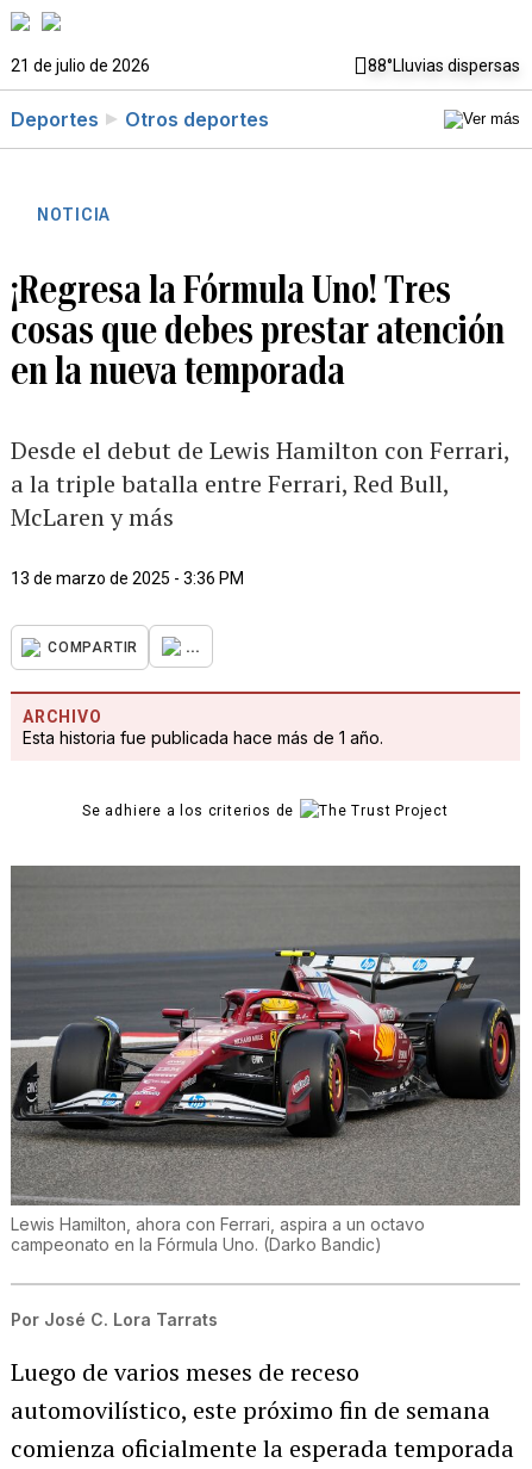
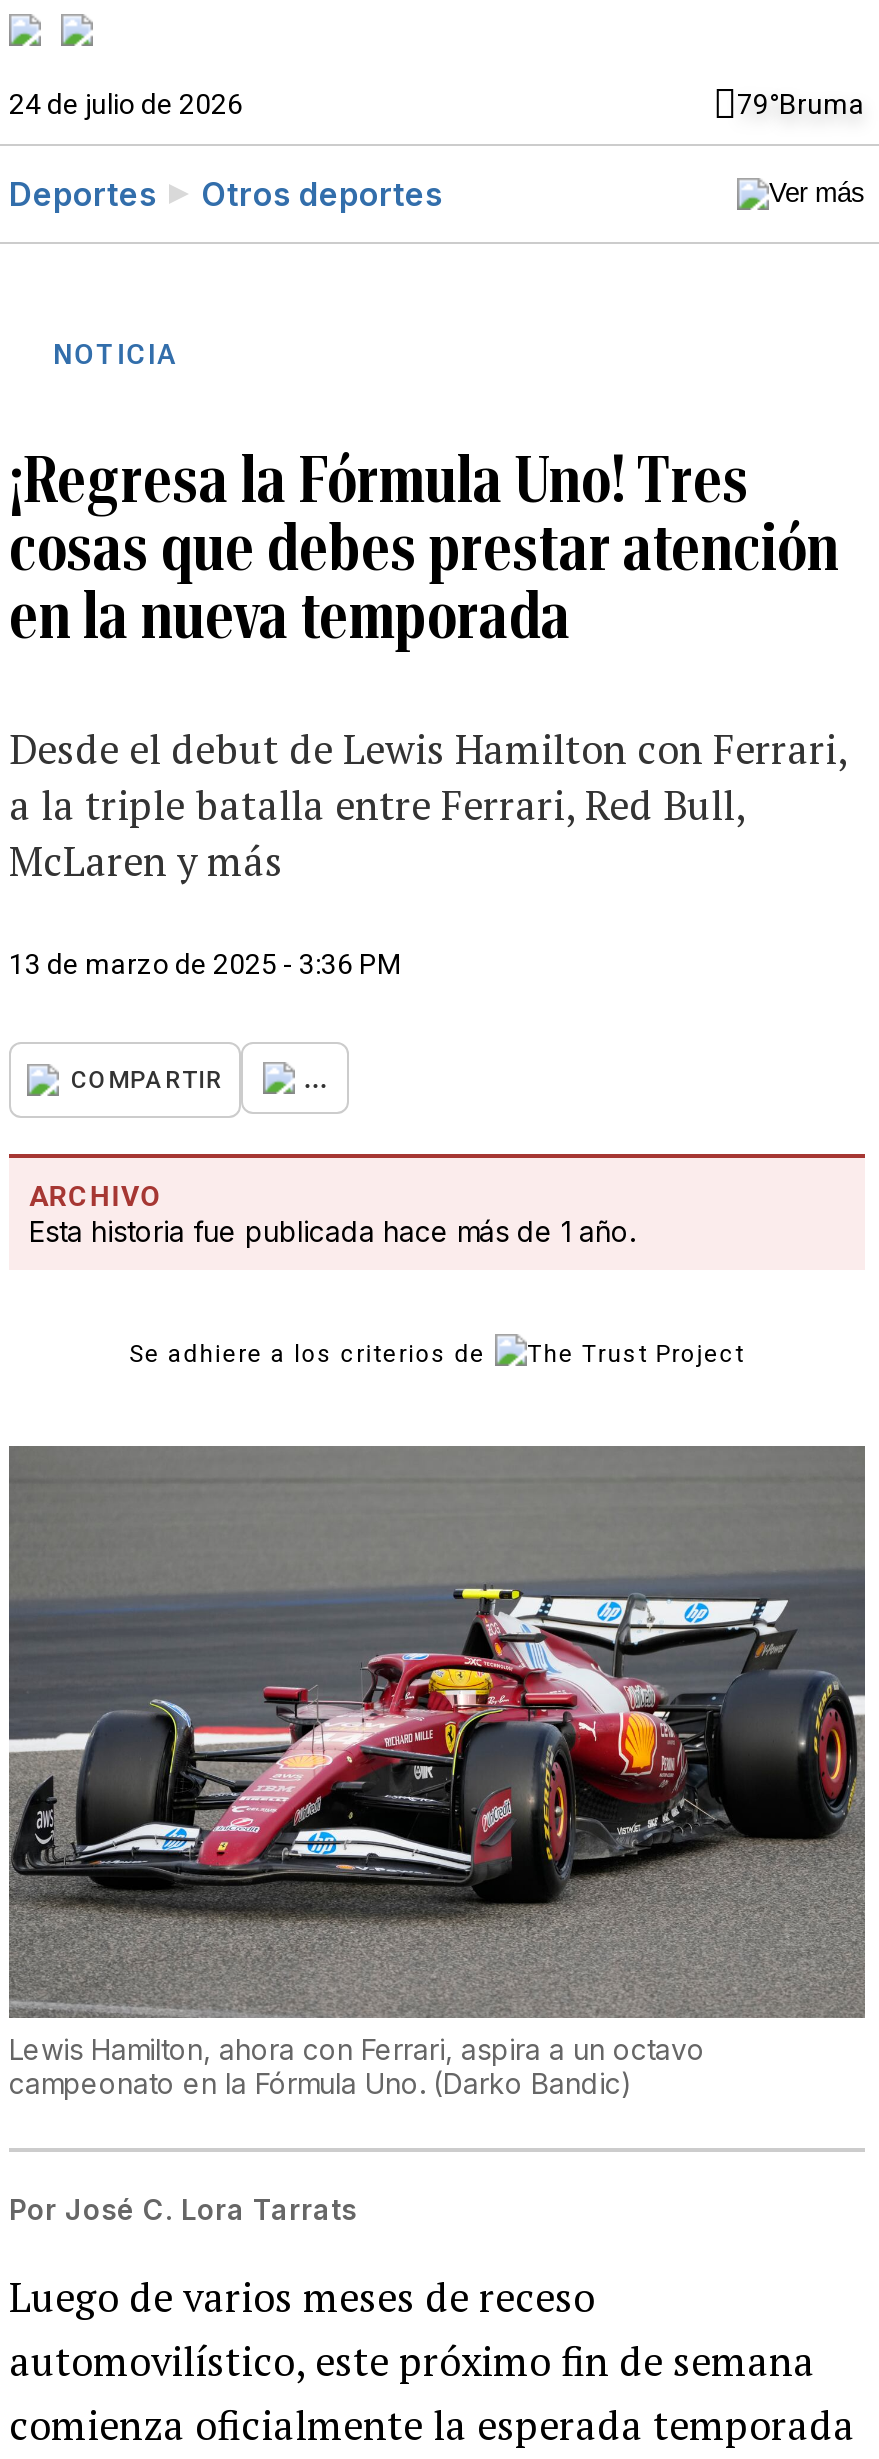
[11,56,520,75] 21 de julio de 2026 | 88°Lluvias dispersas -> [9,88,865,120] 24 de julio de 2026 | 79°Bruma

